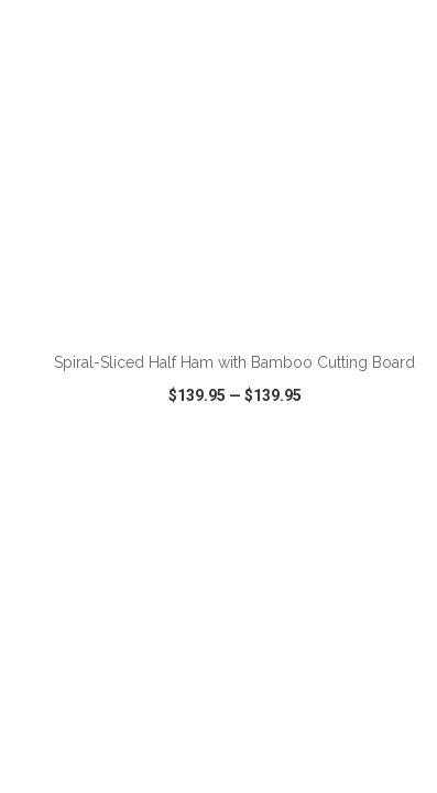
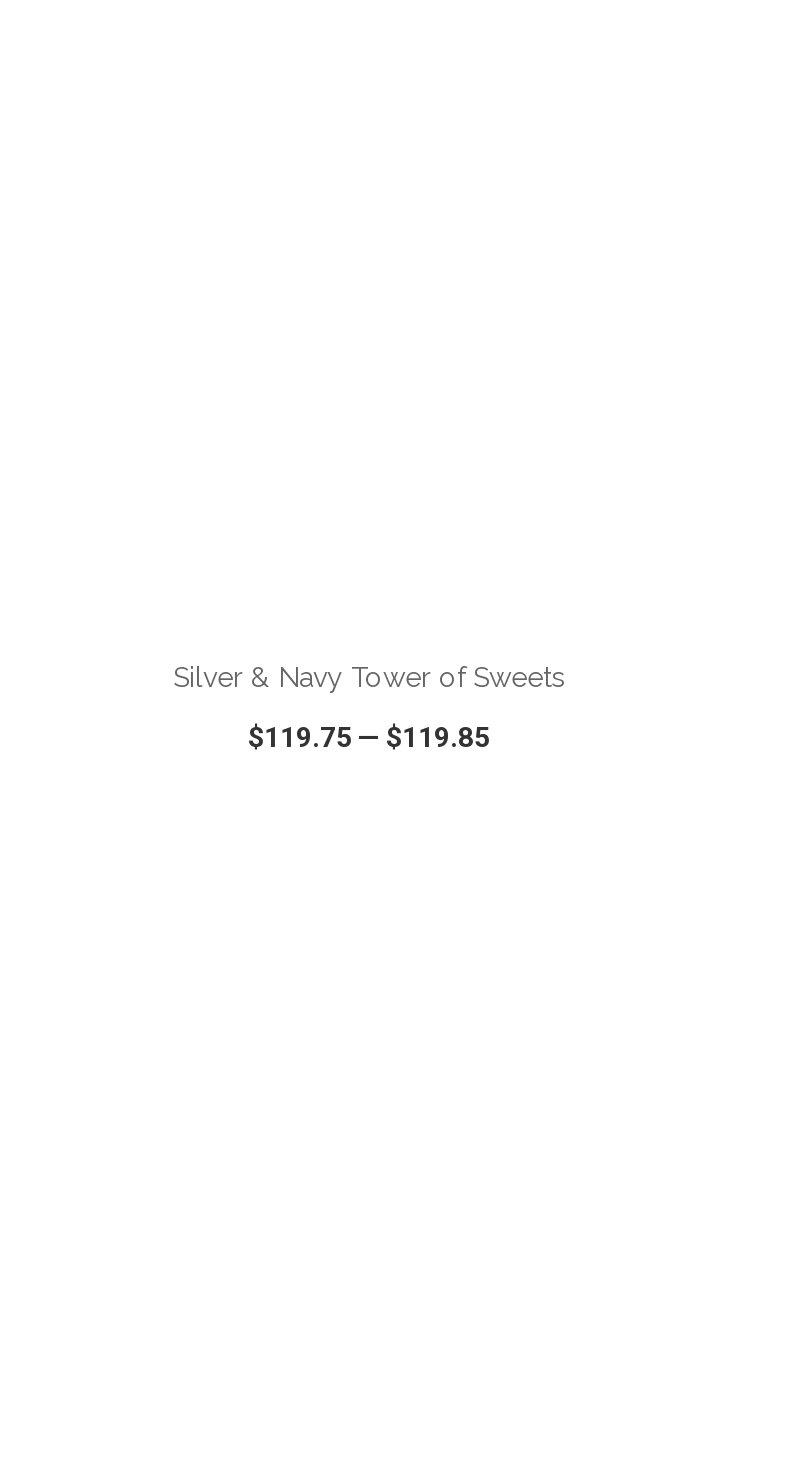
[54,354,415,371] Spiral-Sliced Half Ham with Bamboo Cutting Board -> [173,661,565,693] Silver & Navy Tower of Sweets
[168,387,301,404] $139.95 — $139.95 -> [248,721,490,753] $119.75 — $119.85

